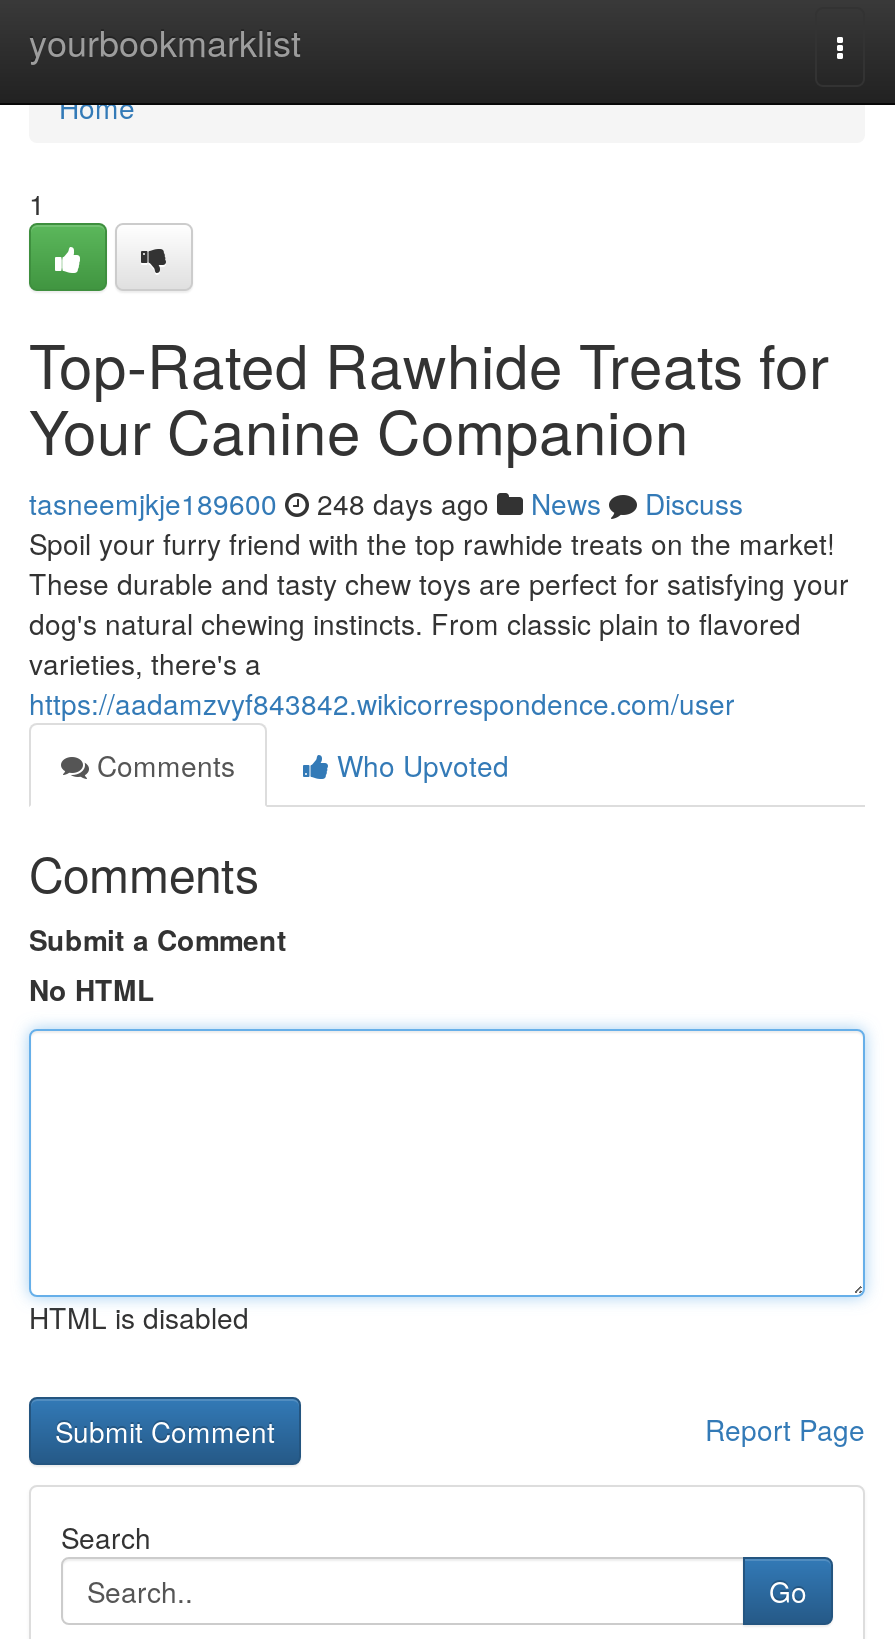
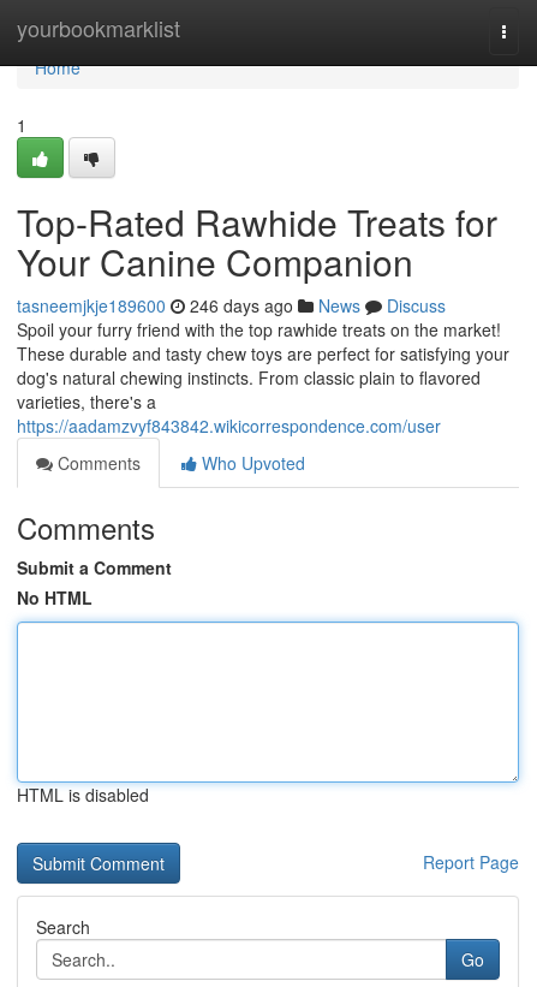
[29,483,743,523] tasneemjkje189600 248 days ago News Discuss -> [17,293,446,317] tasneemjkje189600 246 days ago News Discuss

